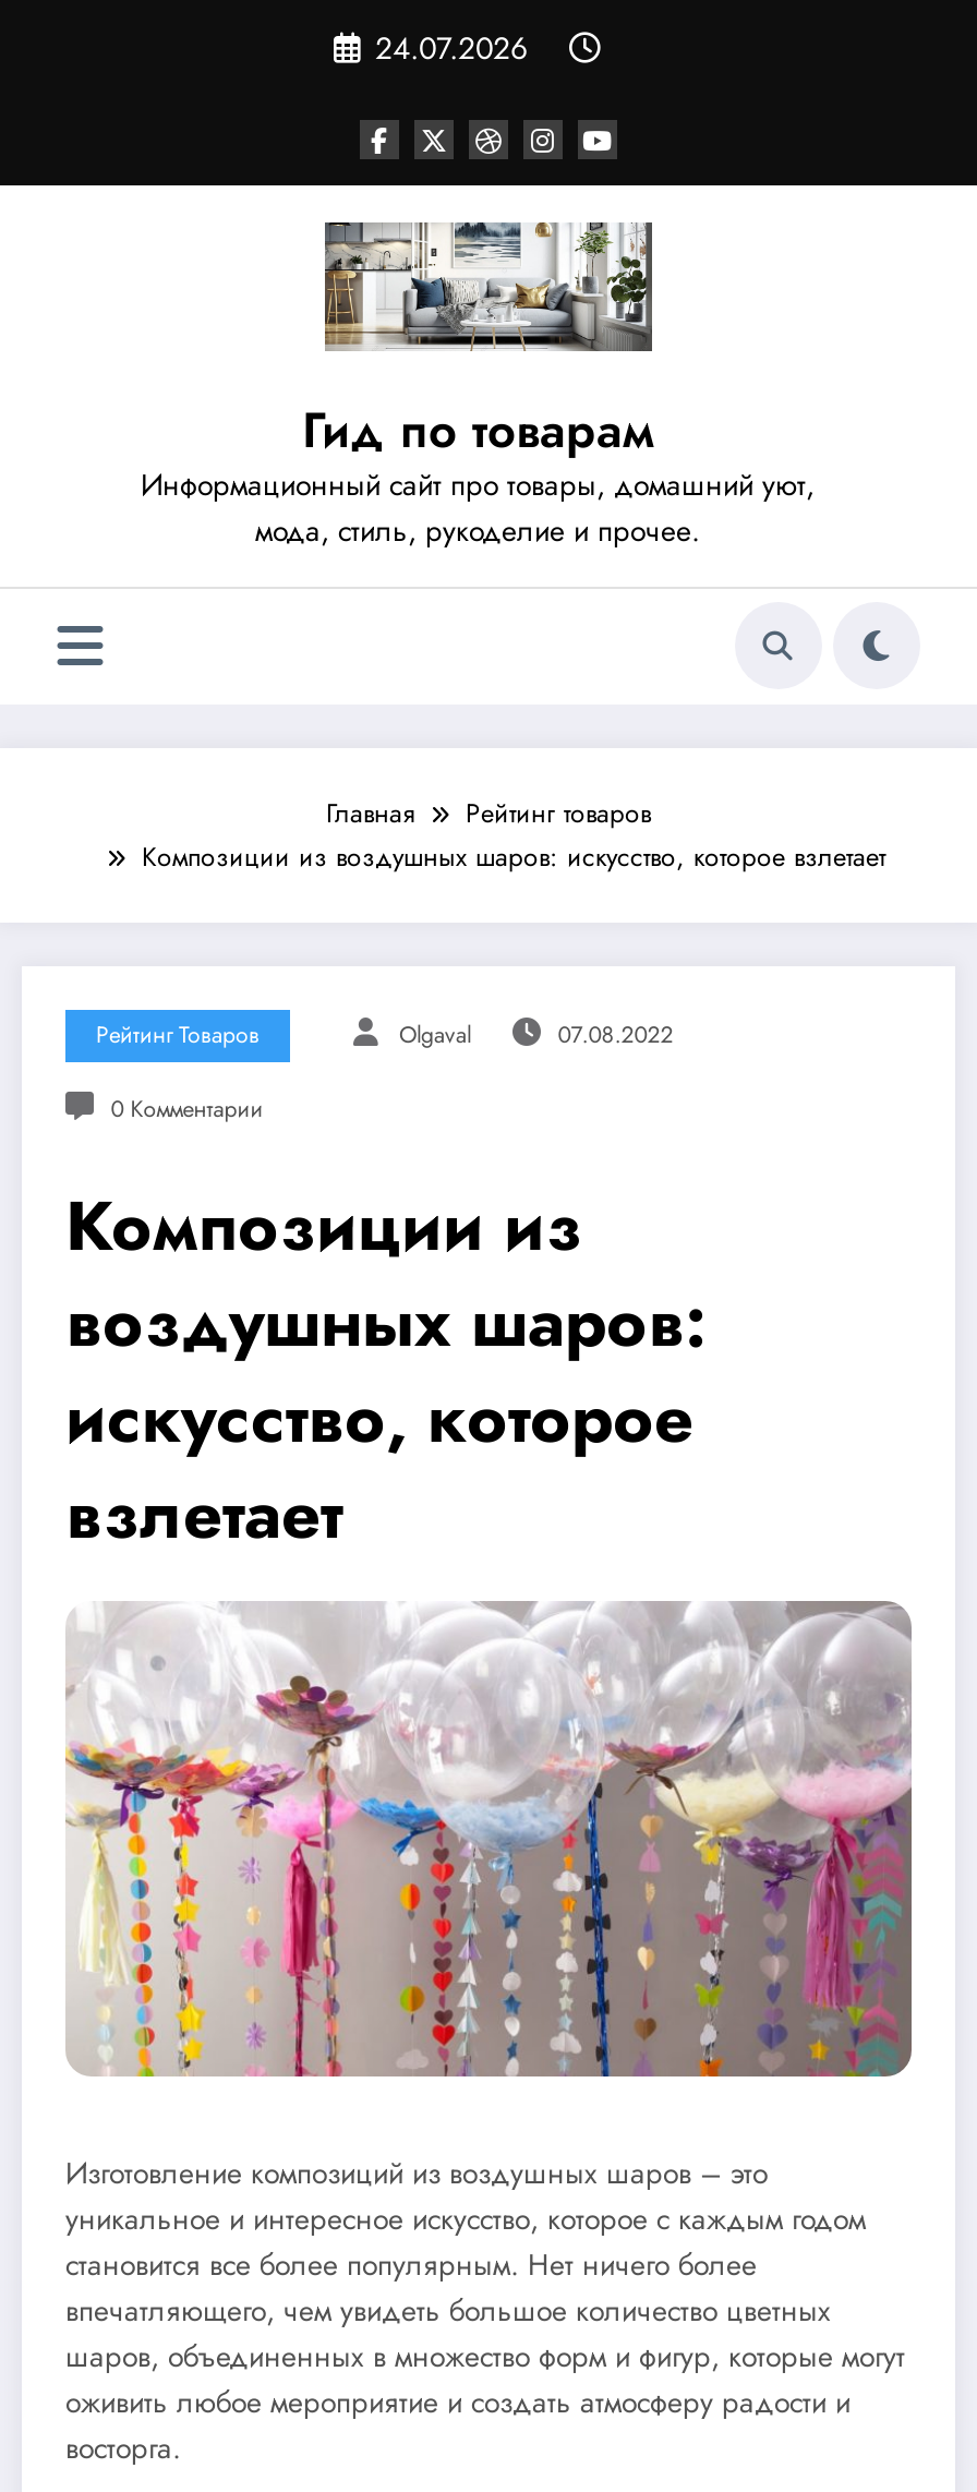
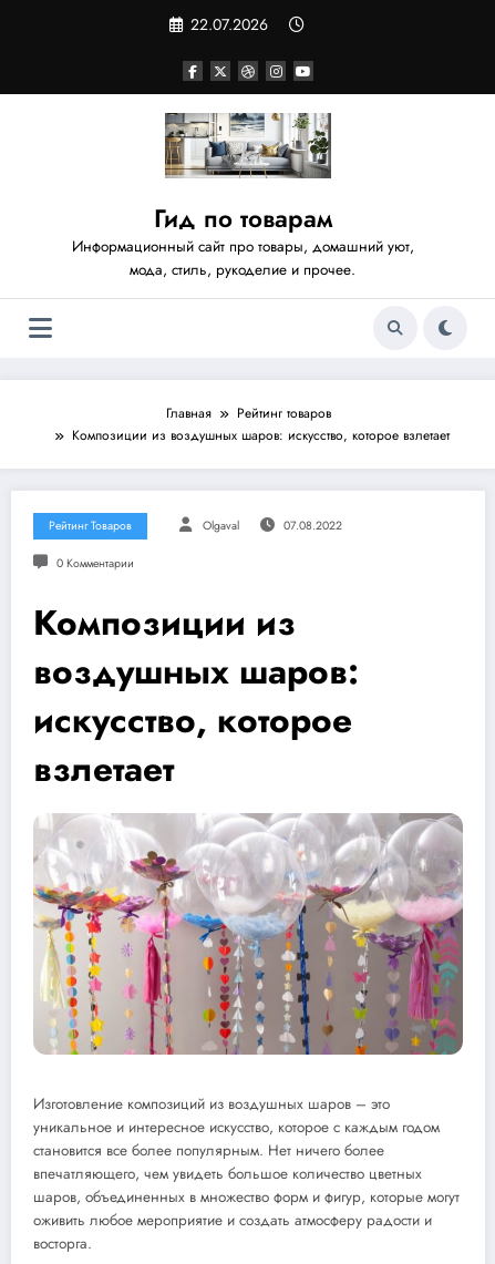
[375,26,528,70] 24.07.2026 -> [190,13,268,35] 22.07.2026

